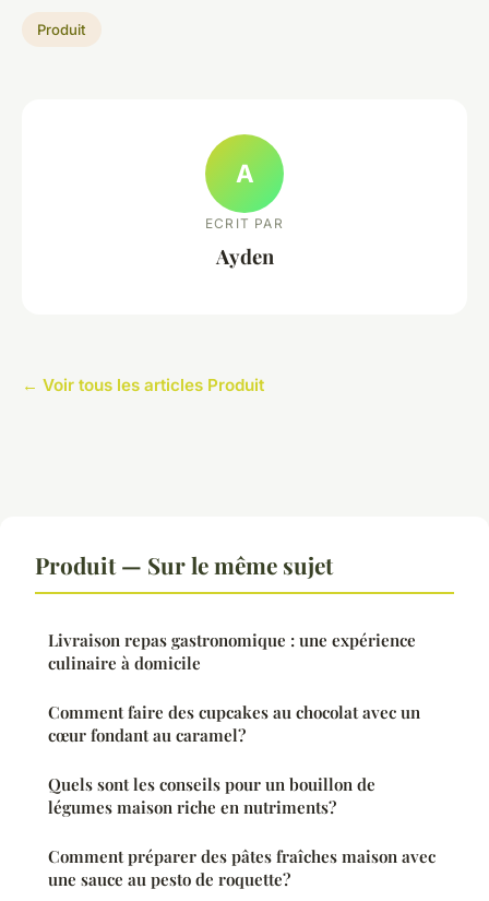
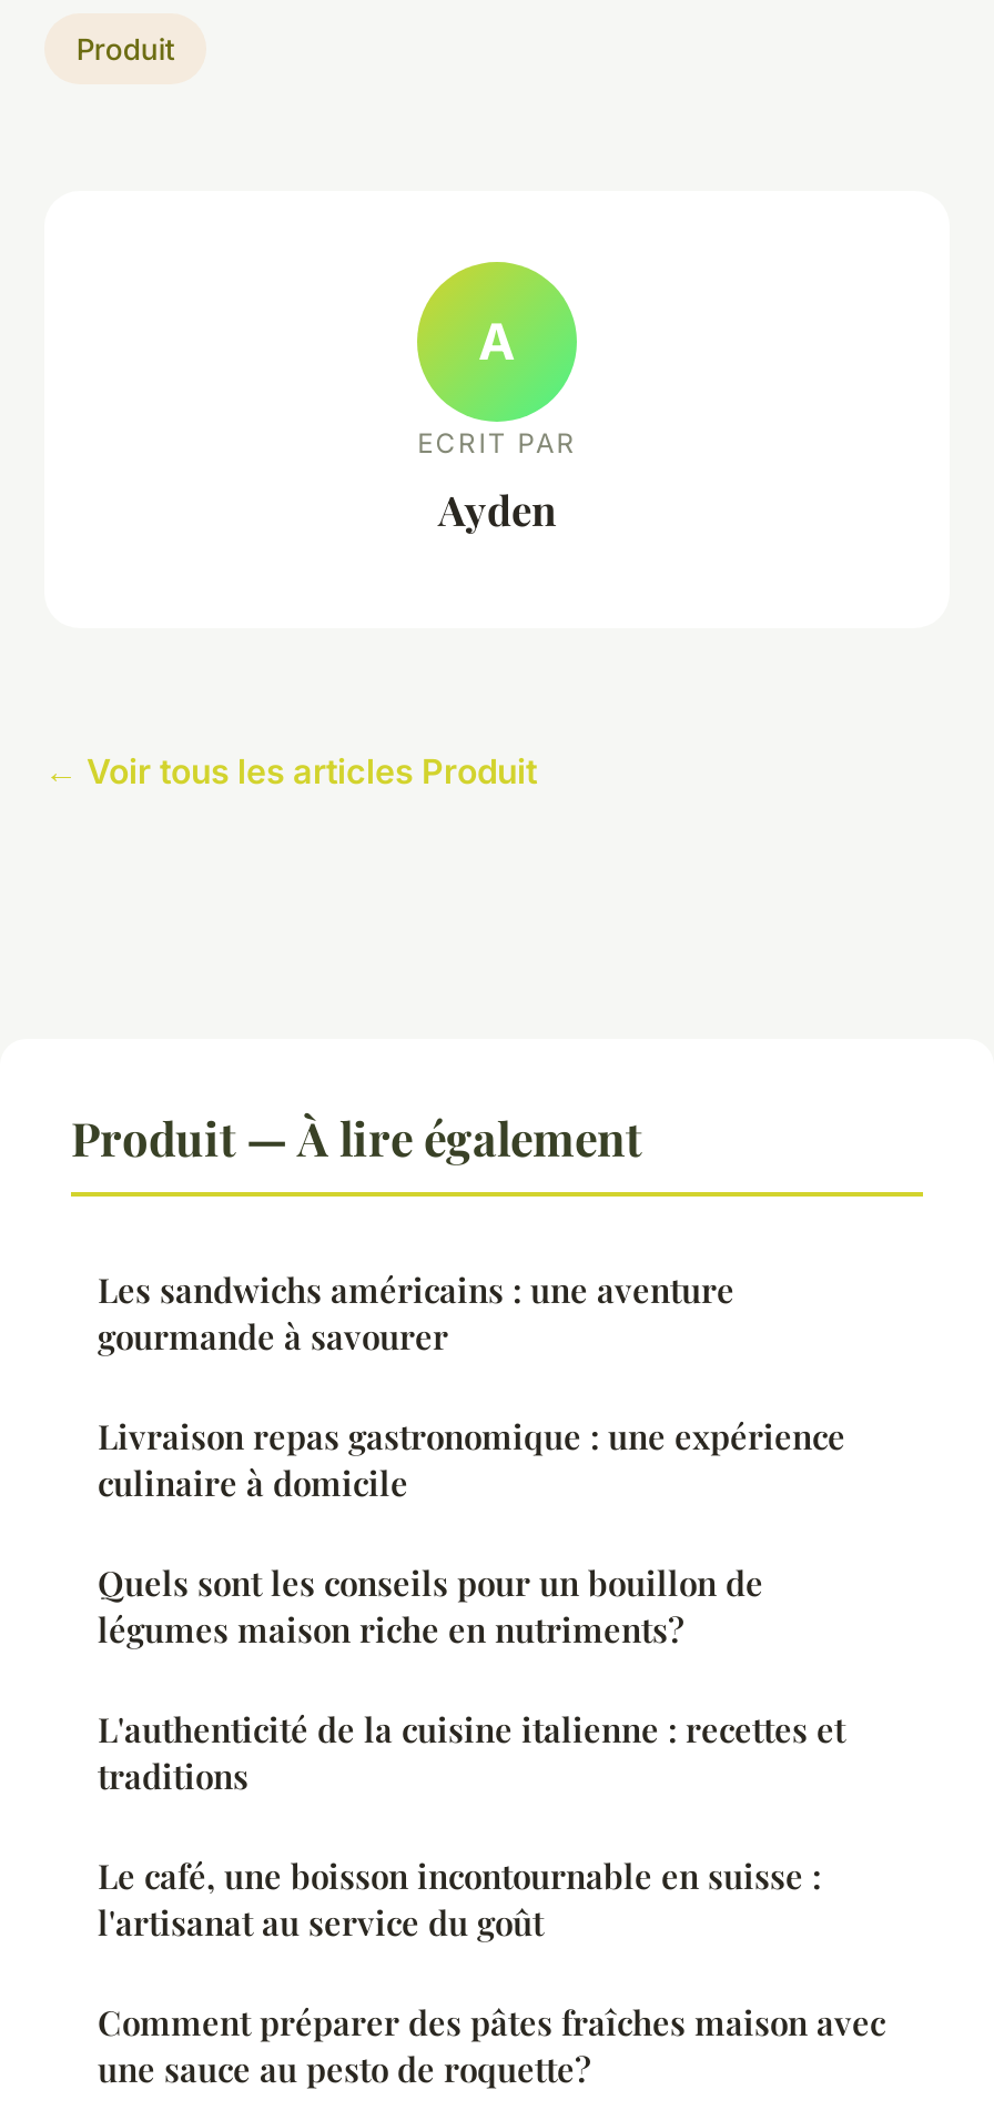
[35,549,333,580] Produit — Sur le même sujet -> [71,1106,734,1359] Produit — À lire également | Les sandwichs américains : une aventure | gourmande à savourer
[48,701,420,746] Comment faire des cupcakes au chocolat avec un | cœur fondant au caramel? -> none
none -> [98,1707,845,1945] L'authenticité de la cuisine italienne : recettes et | traditions | Le café, une boisson incontournable en suisse : | l'artisanat au service du goût

